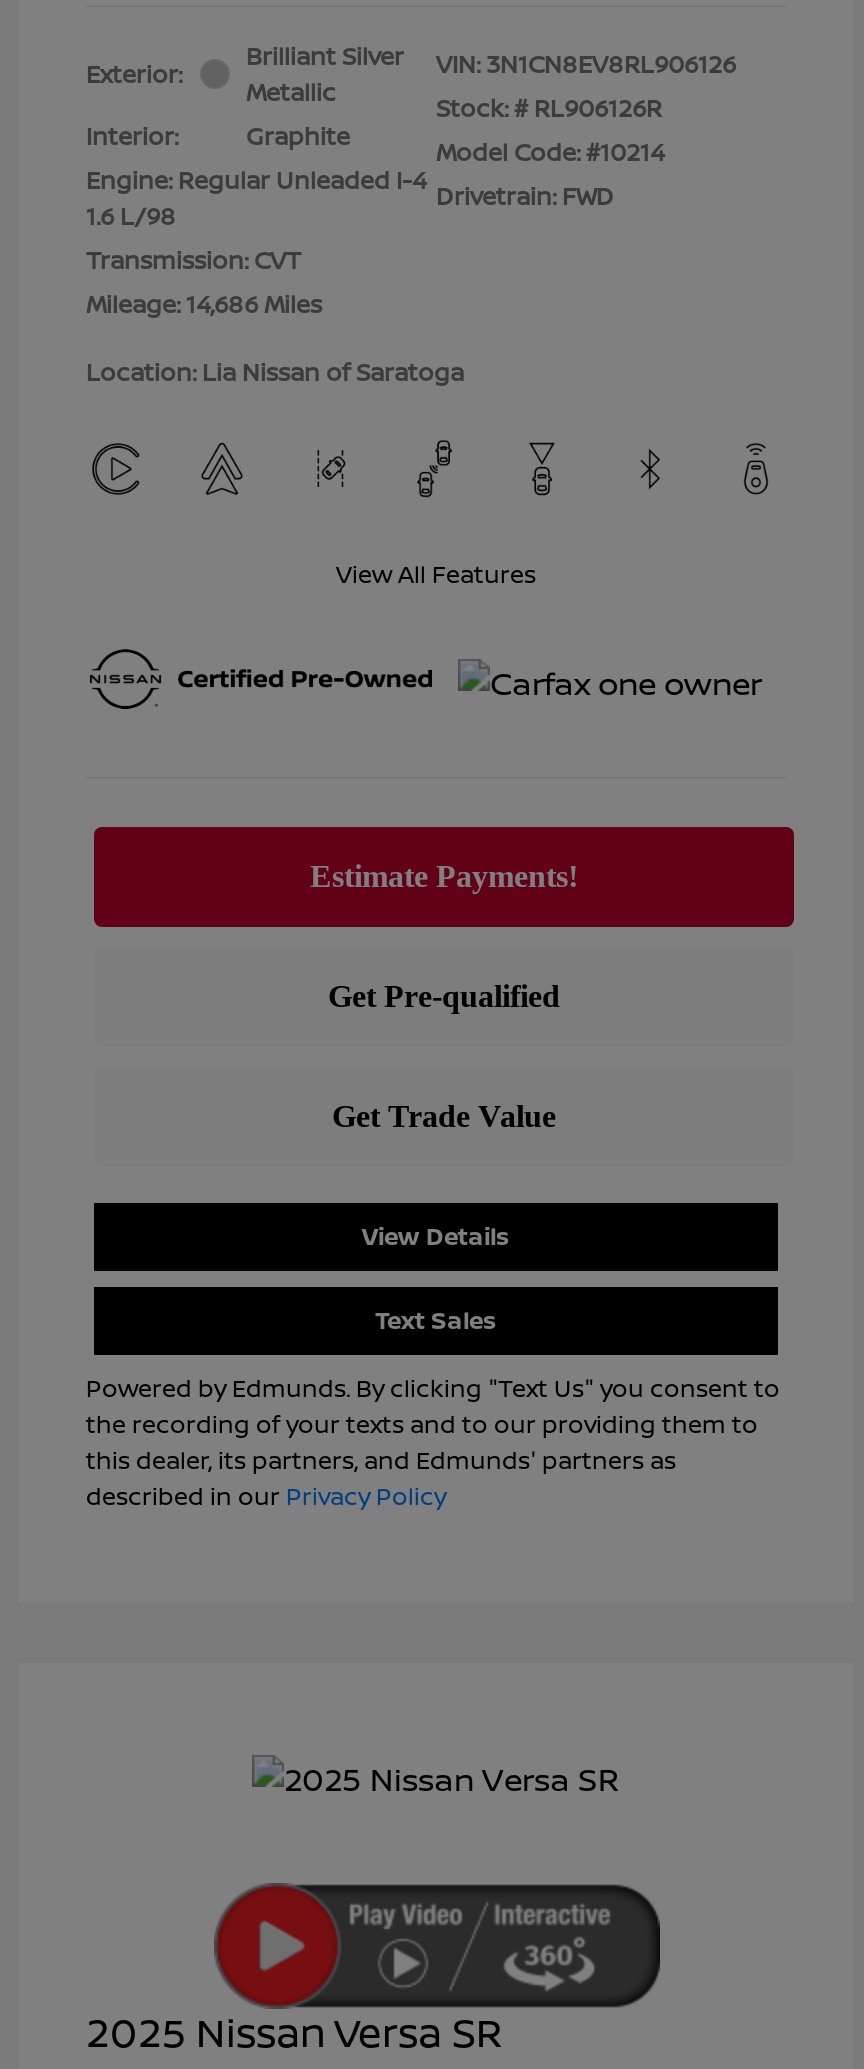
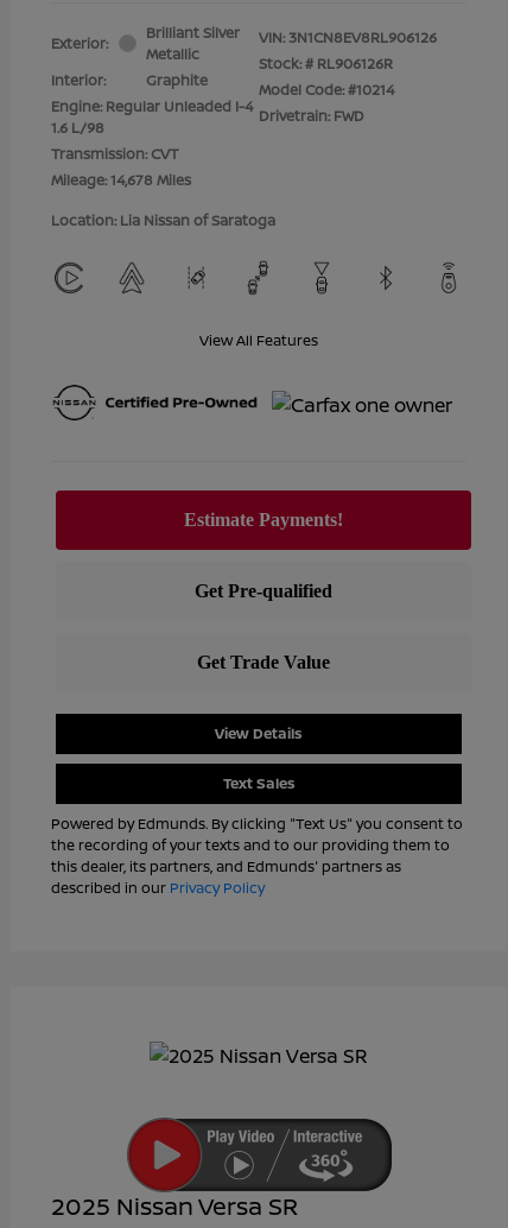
[86,287,322,321] Mileage: 14,686 Miles -> [51,170,191,190] Mileage: 14,678 Miles

